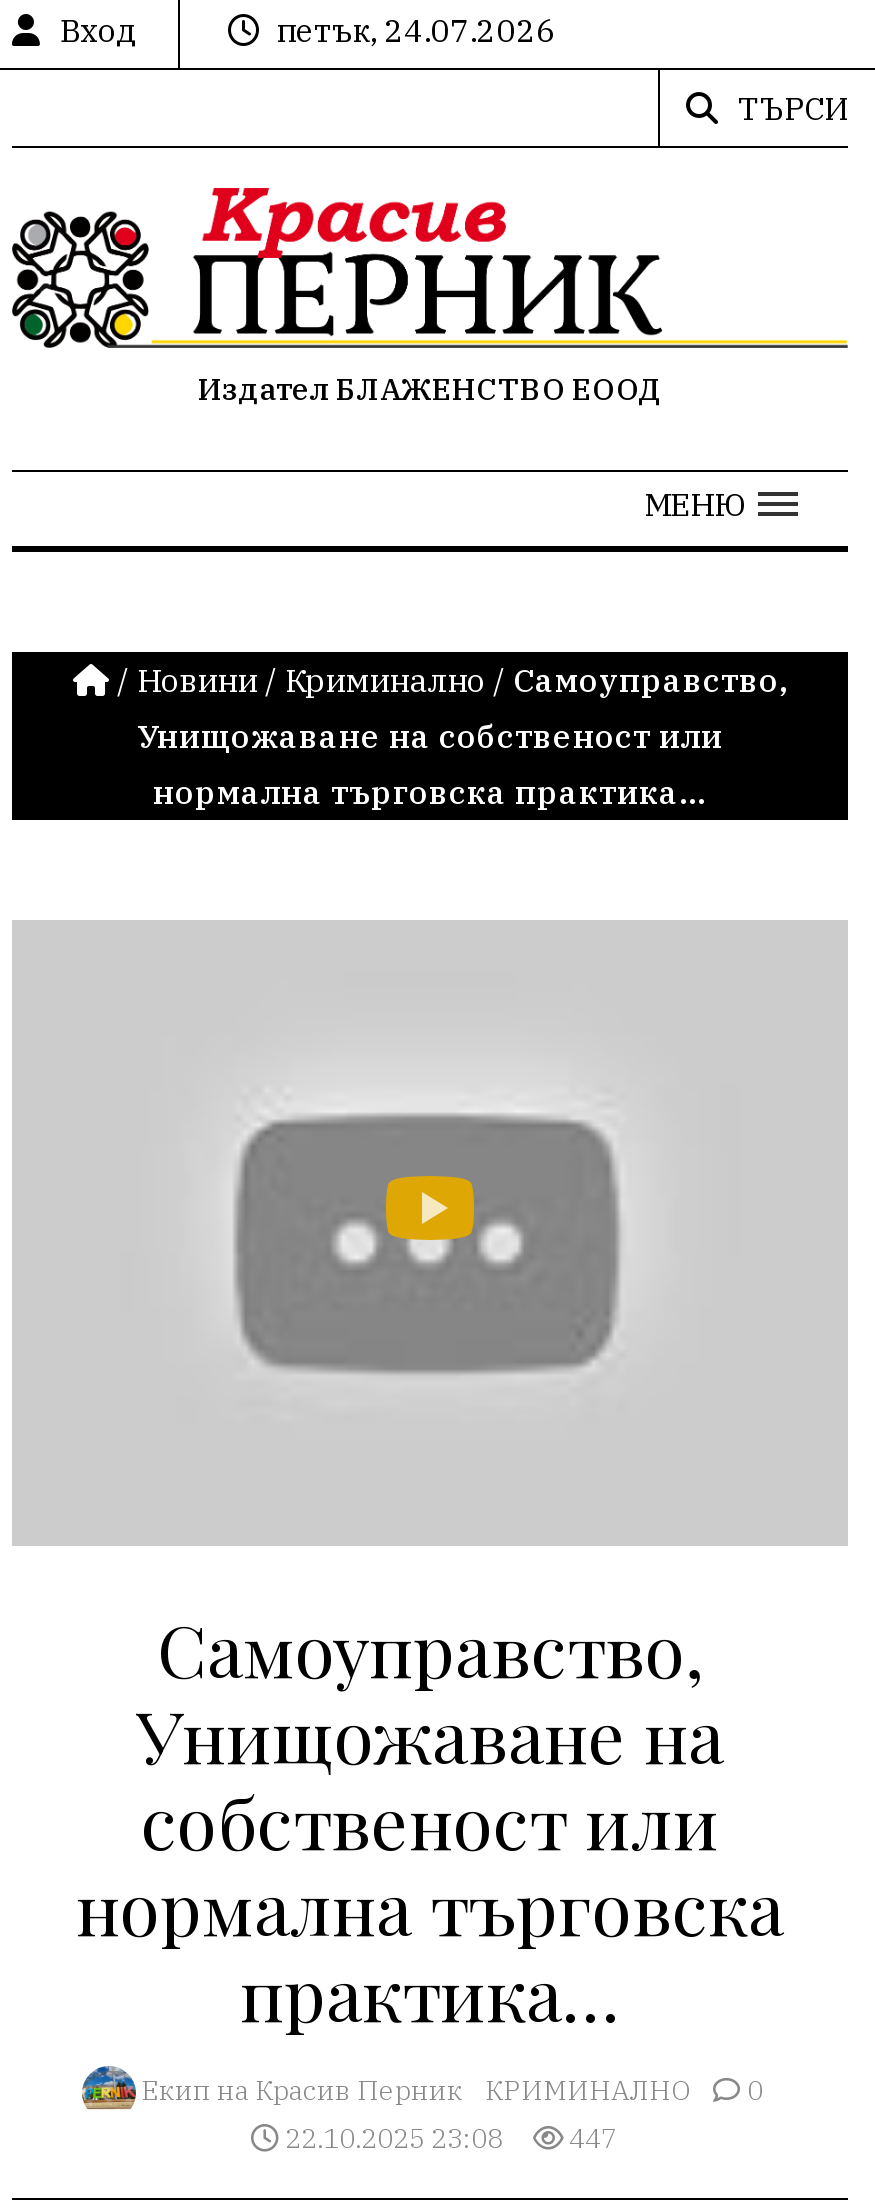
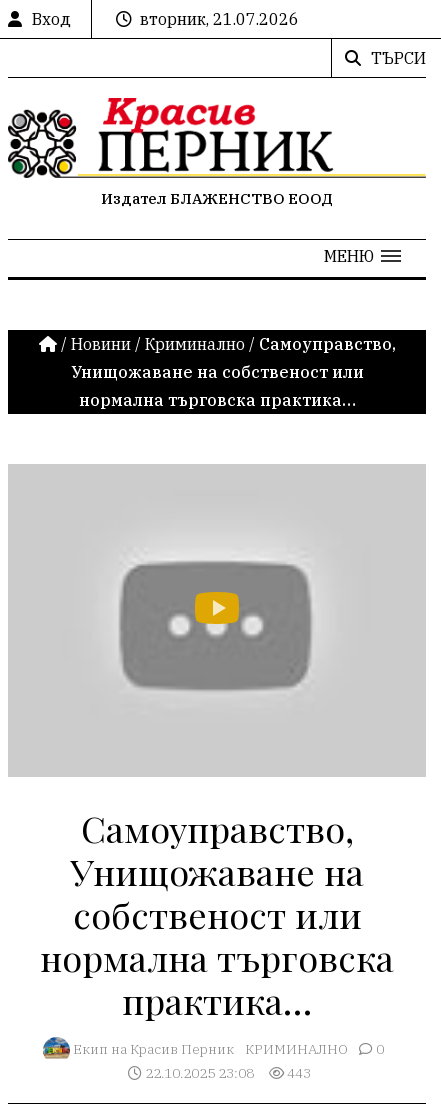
[276,10,556,50] петък, 24.07.2026 -> [140,9,299,29] вторник, 21.07.2026
[279,2120,617,2156] 22.10.2025 23:08 447 -> [141,1064,310,1082] 22.10.2025 23:08 443

